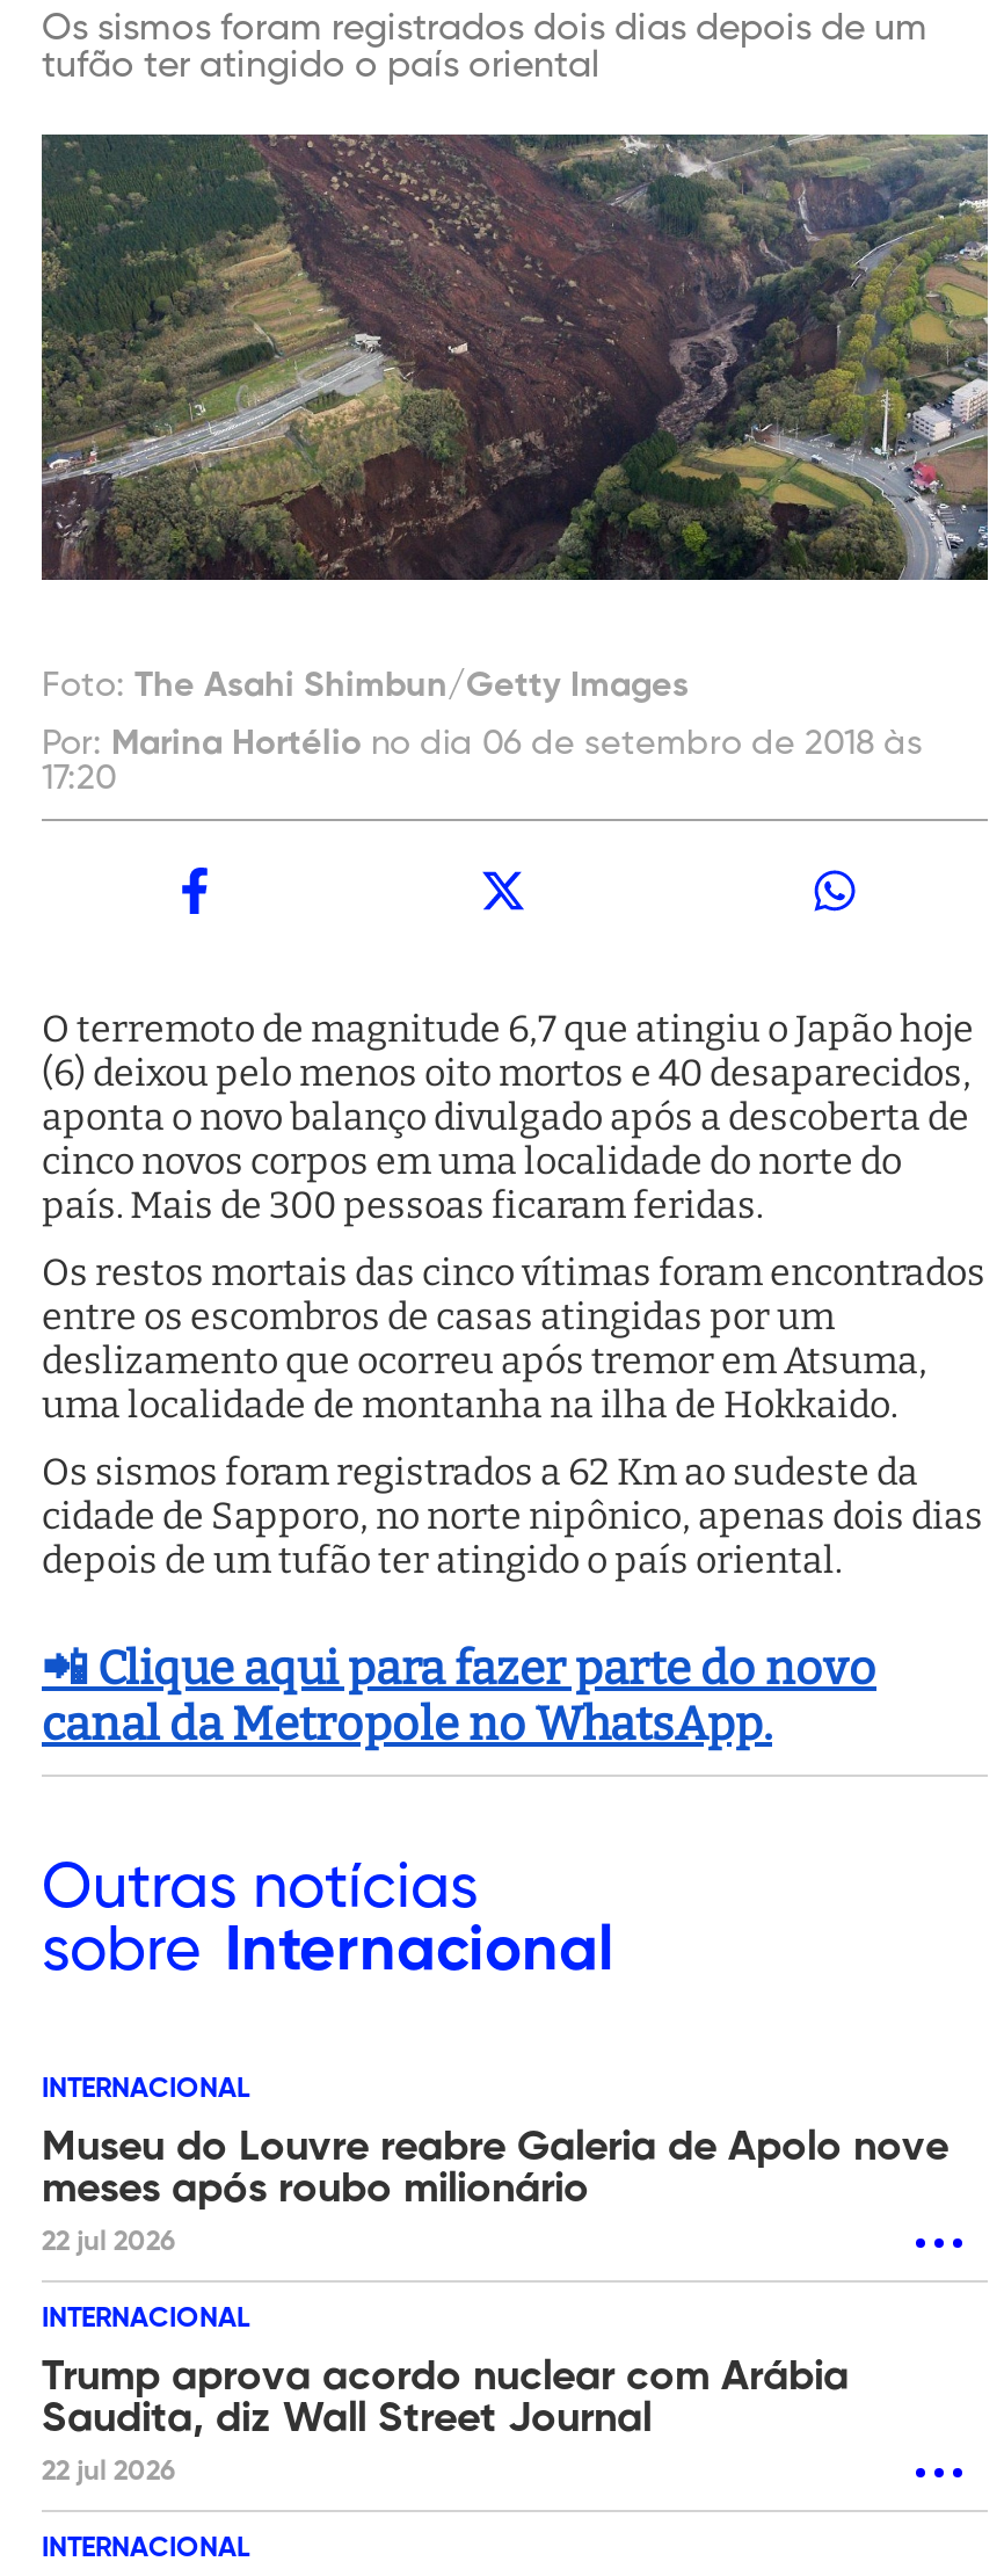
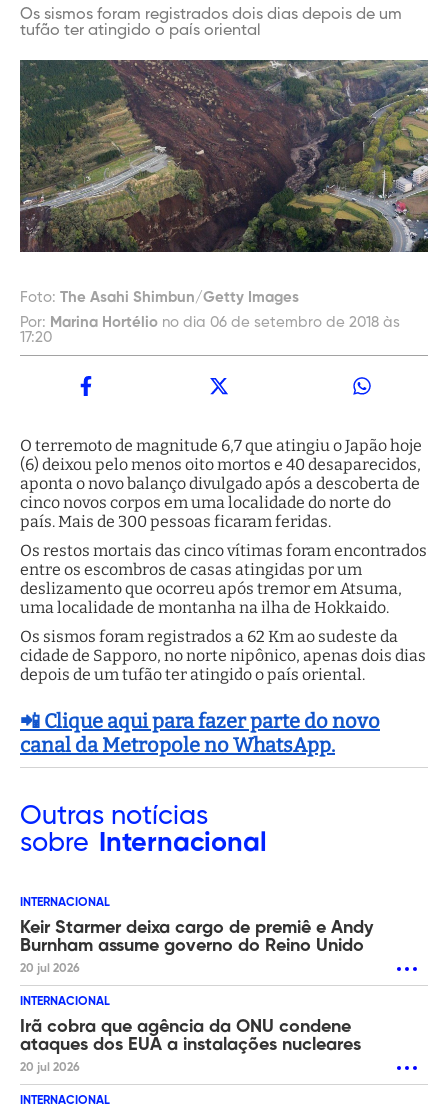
[42,2127,948,2257] Museu do Louvre reabre Galeria de Apolo nove | meses após roubo milionário | 22 jul 2026 -> [20,919,373,975] Keir Starmer deixa cargo de premiê e Andy | Burnham assume governo do Reino Unido | 20 jul 2026
[42,2356,849,2486] Trump aprova acordo nuclear com Arábia | Saudita, diz Wall Street Journal | 22 jul 2026 -> [20,1018,361,1074] Irã cobra que agência da ONU condene | ataques dos EUA a instalações nucleares | 20 jul 2026

